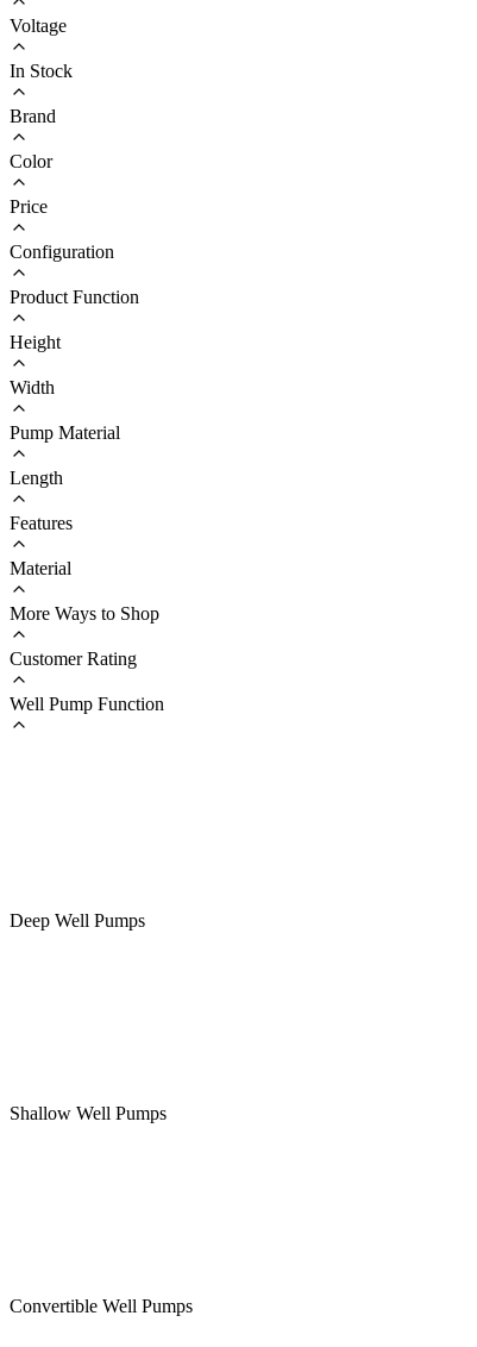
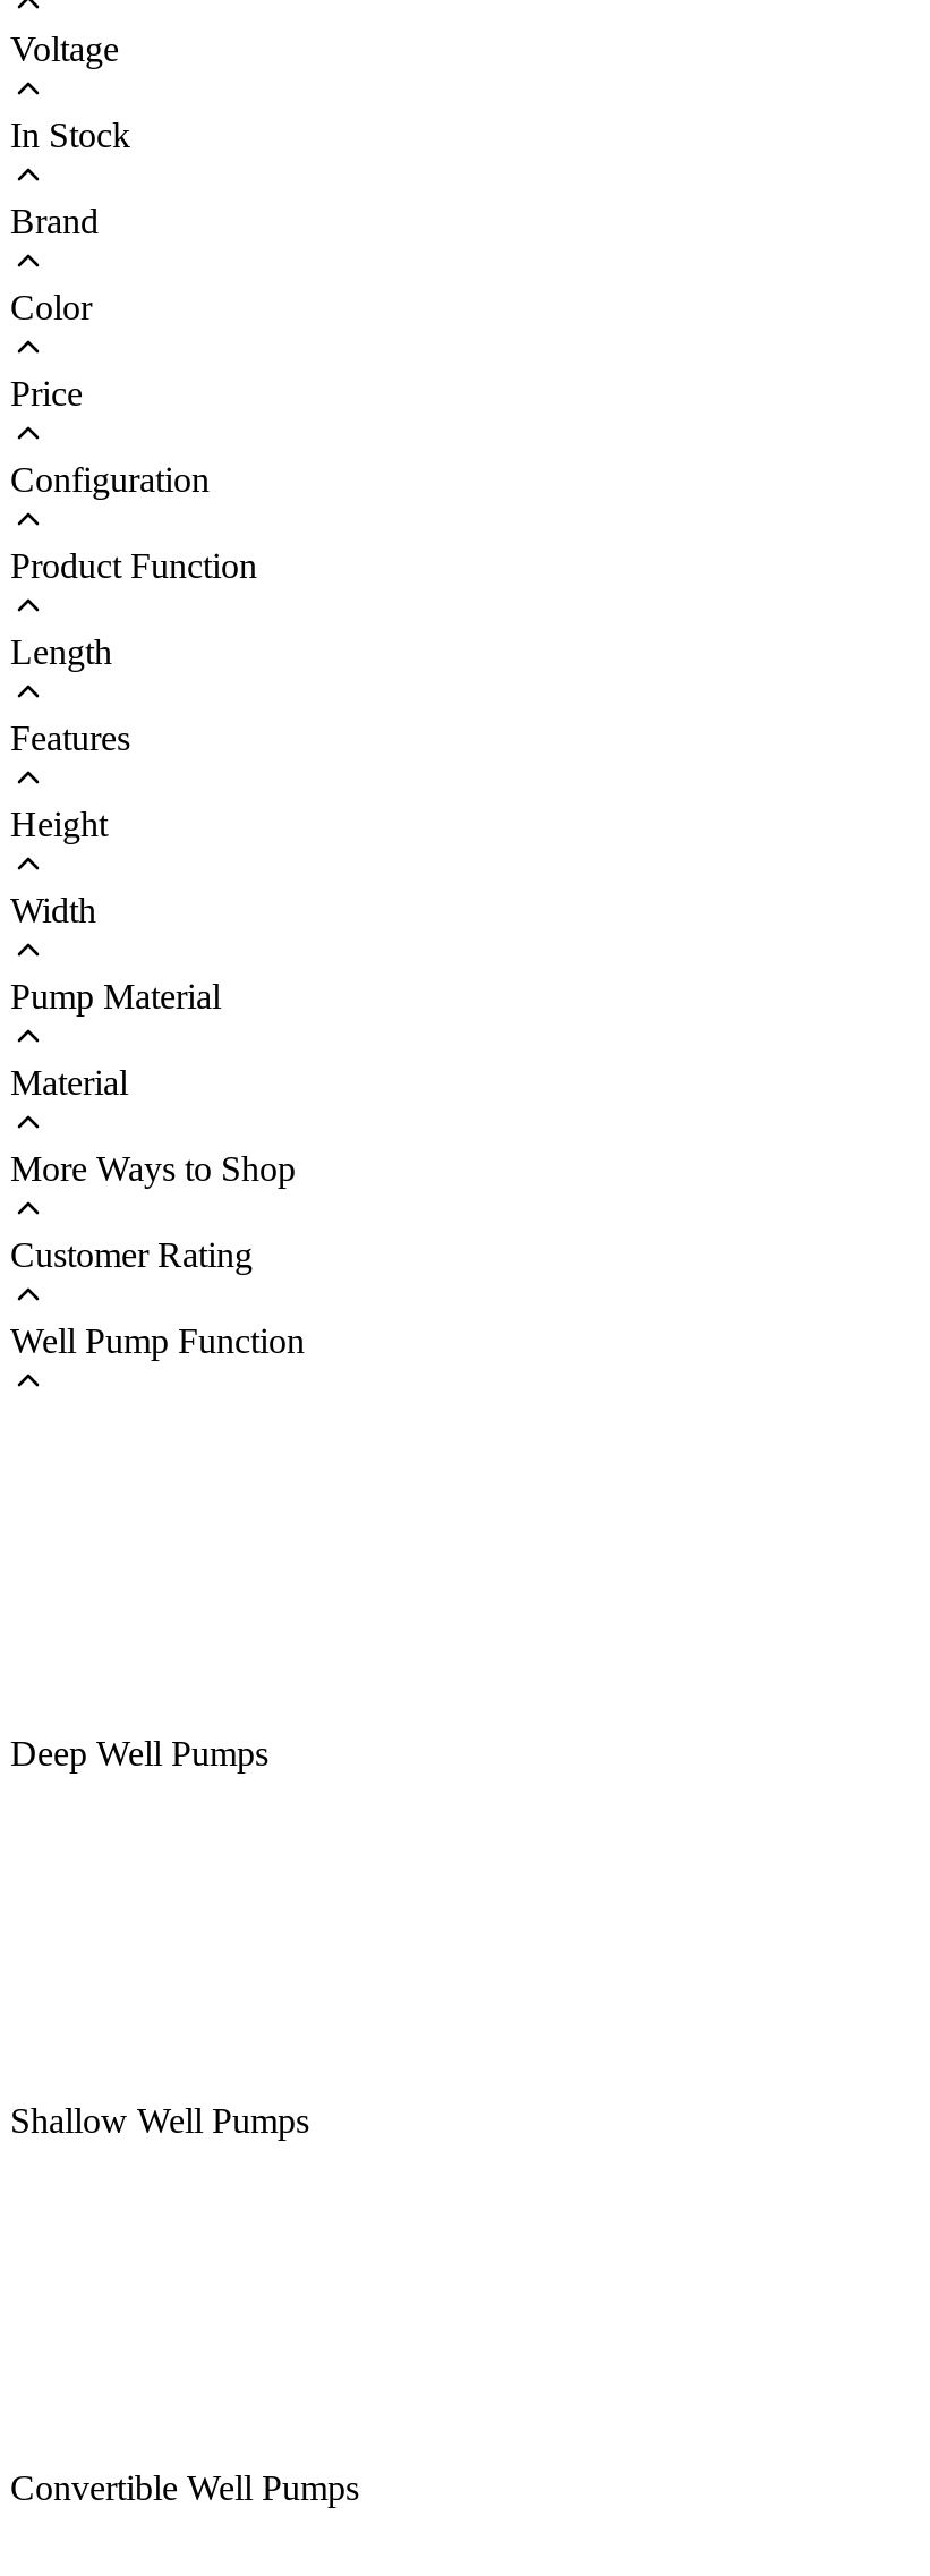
moved [10,332,120,443] -> [10,804,221,1015]: Height | Width | Pump Material
moved [10,468,73,533] -> [10,632,130,757]: Length | Features

